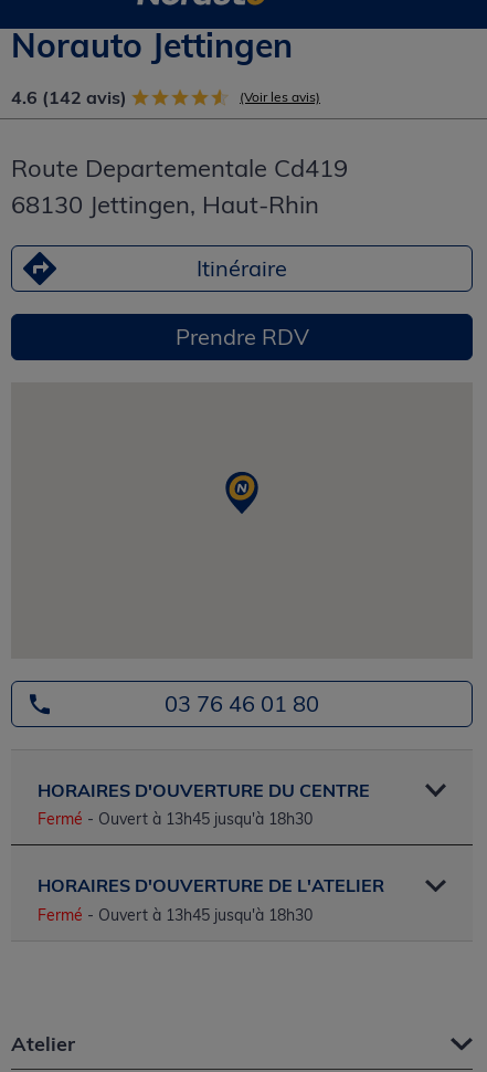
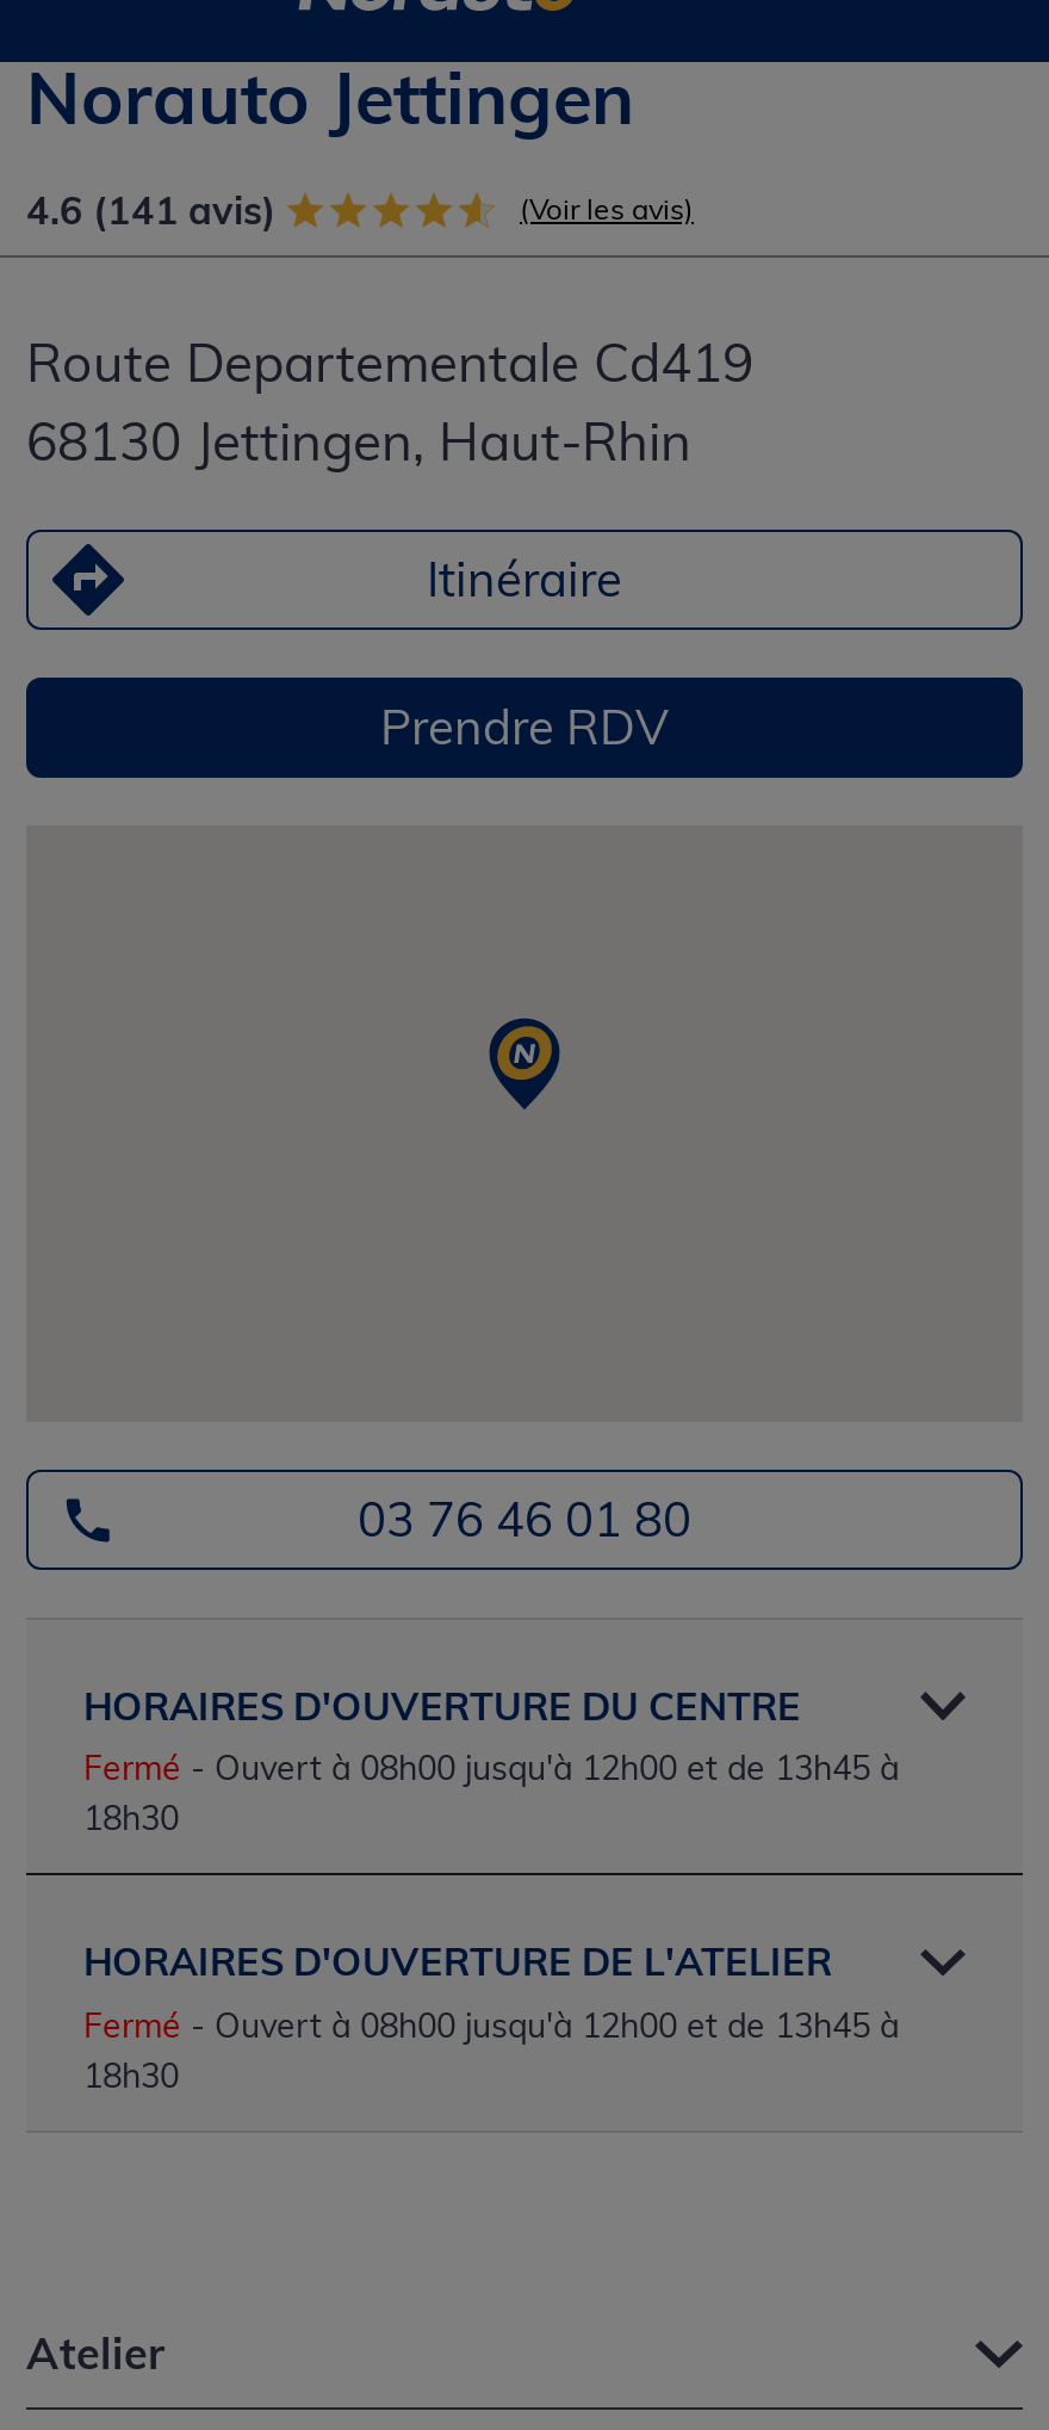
[11,86,127,108] 4.6 (142 avis) -> [26,185,277,233] 4.6 (141 avis)
[38,809,313,829] Fermé - Ouvert à 13h45 jusqu'à 18h30 -> [83,1747,899,1840] Fermé - Ouvert à 08h00 jusqu'à 12h00 et de 13h45 à | 18h30
[38,905,313,925] Fermé - Ouvert à 13h45 jusqu'à 18h30 -> [83,2004,899,2097] Fermé - Ouvert à 08h00 jusqu'à 12h00 et de 13h45 à | 18h30

